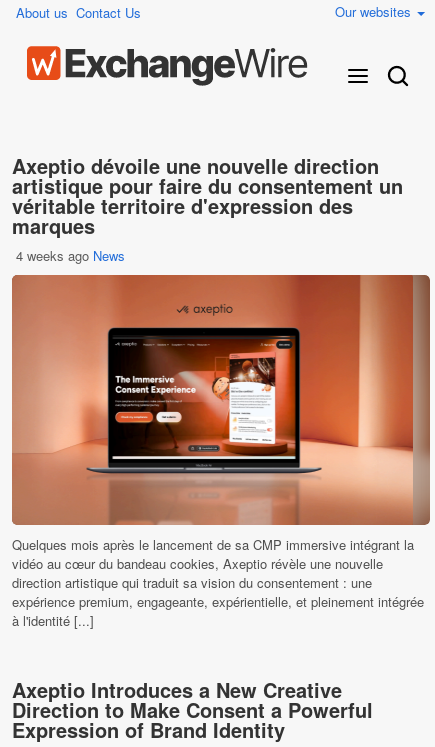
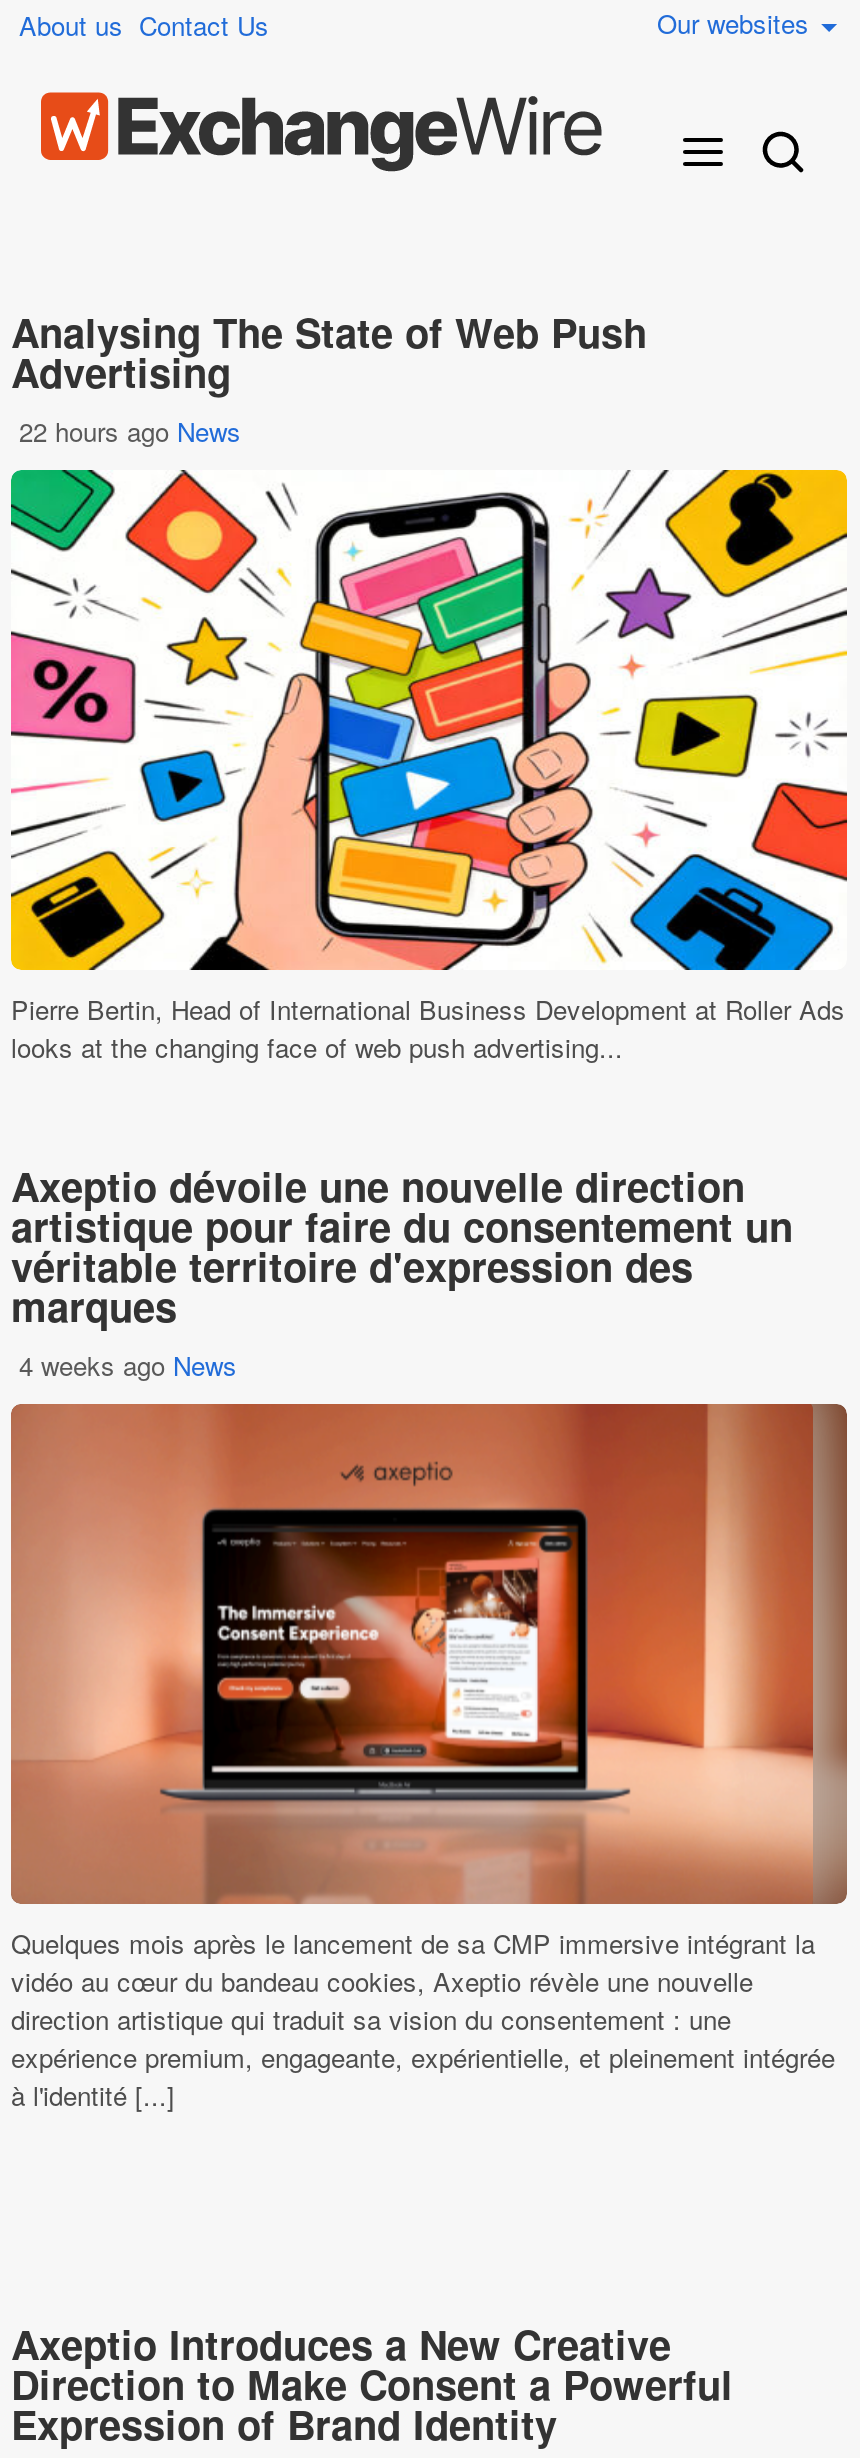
none -> [9,468,849,1066] [image] | Pierre Bertin, Head of International Business Development at Roller Ads | looks at the changing face of web push advertising...
none -> [11,302,647,450] Analysing The State of Web Push | Advertising | 22 hours ago News

